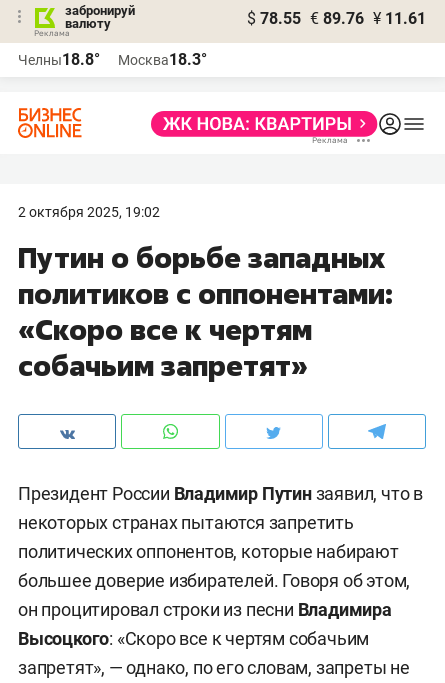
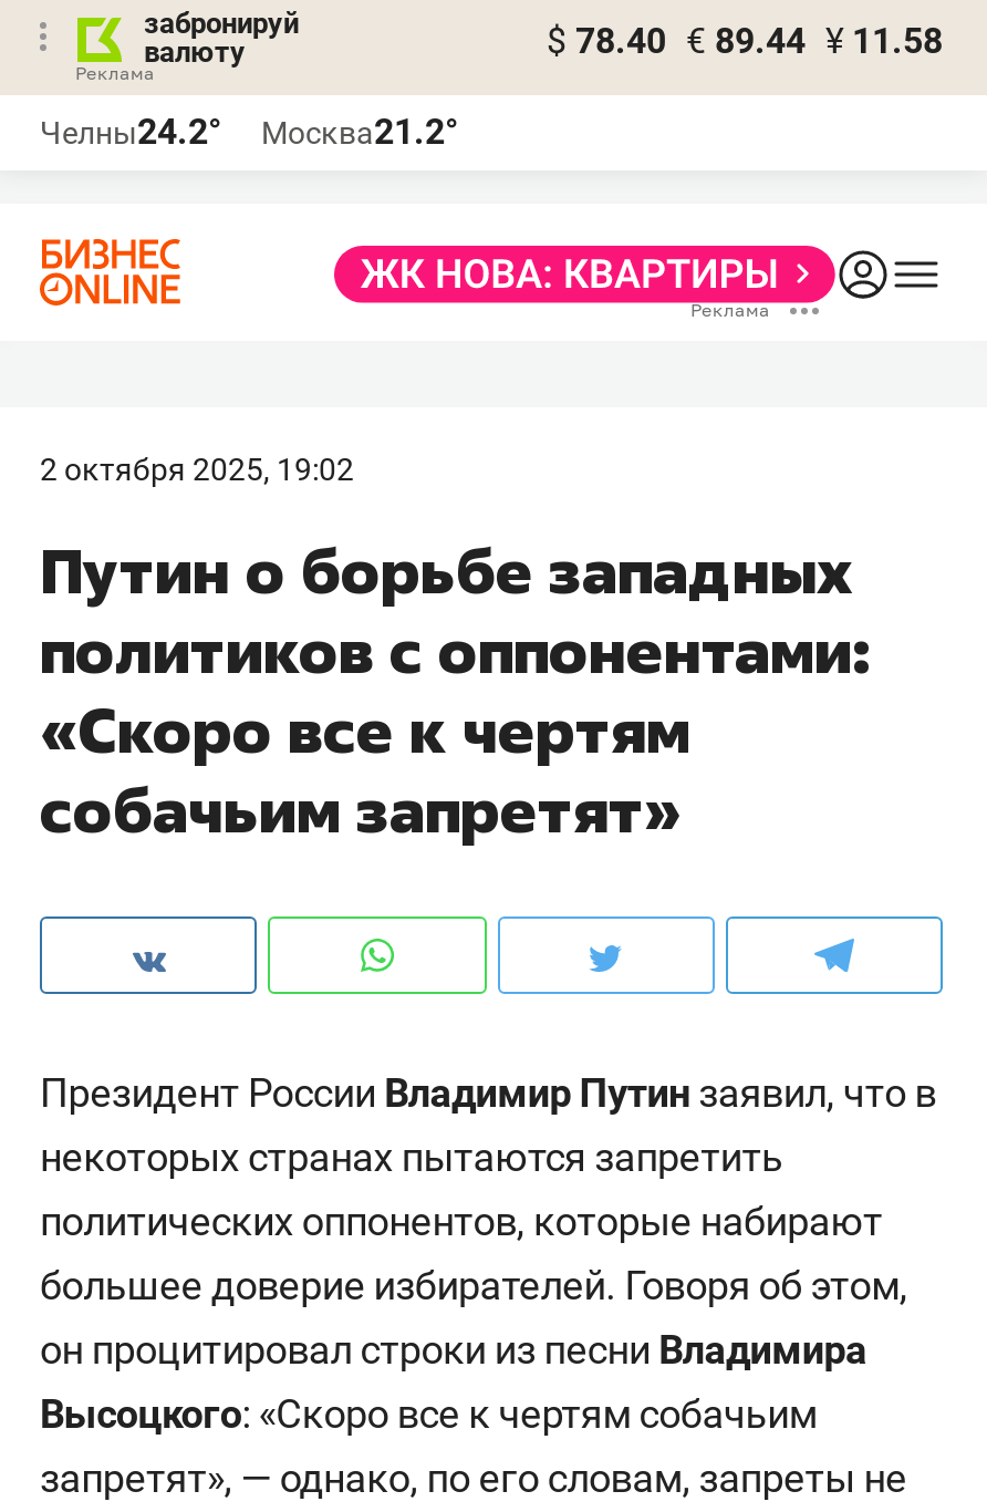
[247,9,426,28] $ 78.55 € 89.76 ¥ 11.61 -> [547,20,943,62] $ 78.40 € 89.44 ¥ 11.58
[18,50,100,69] Челны18.8° -> [40,111,221,153] Челны24.2°
[118,50,207,69] Москва18.3° -> [261,111,458,153] Москва21.2°

